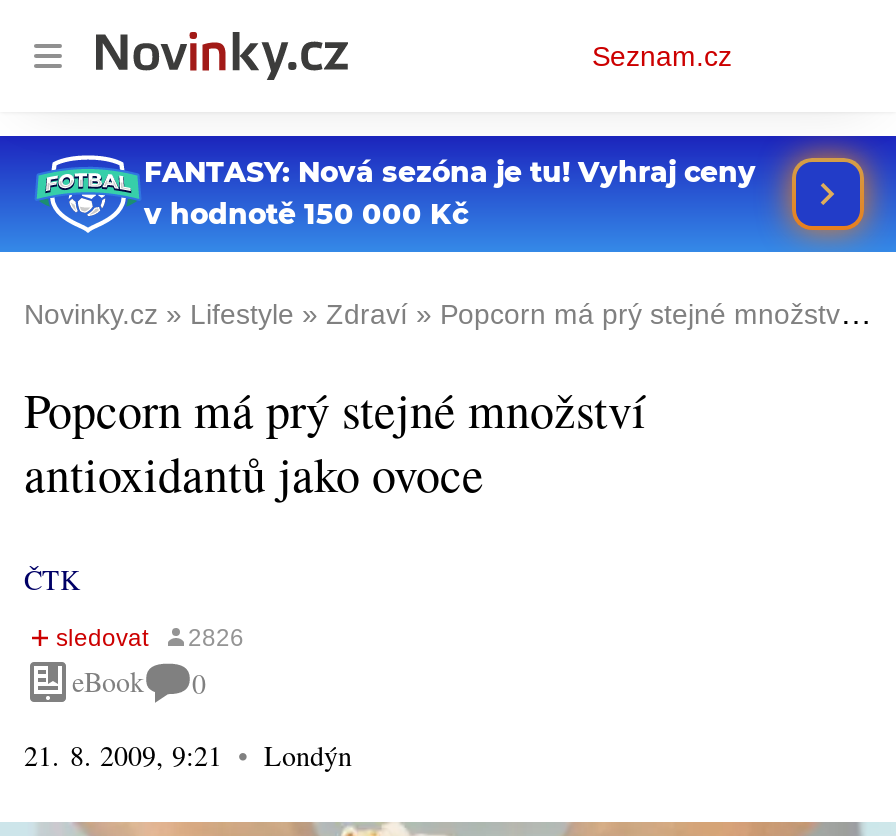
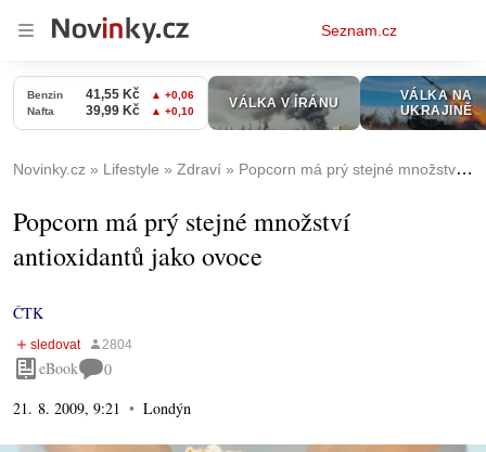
[6,134,890,254] [image] -> [3,74,483,135] [image]

